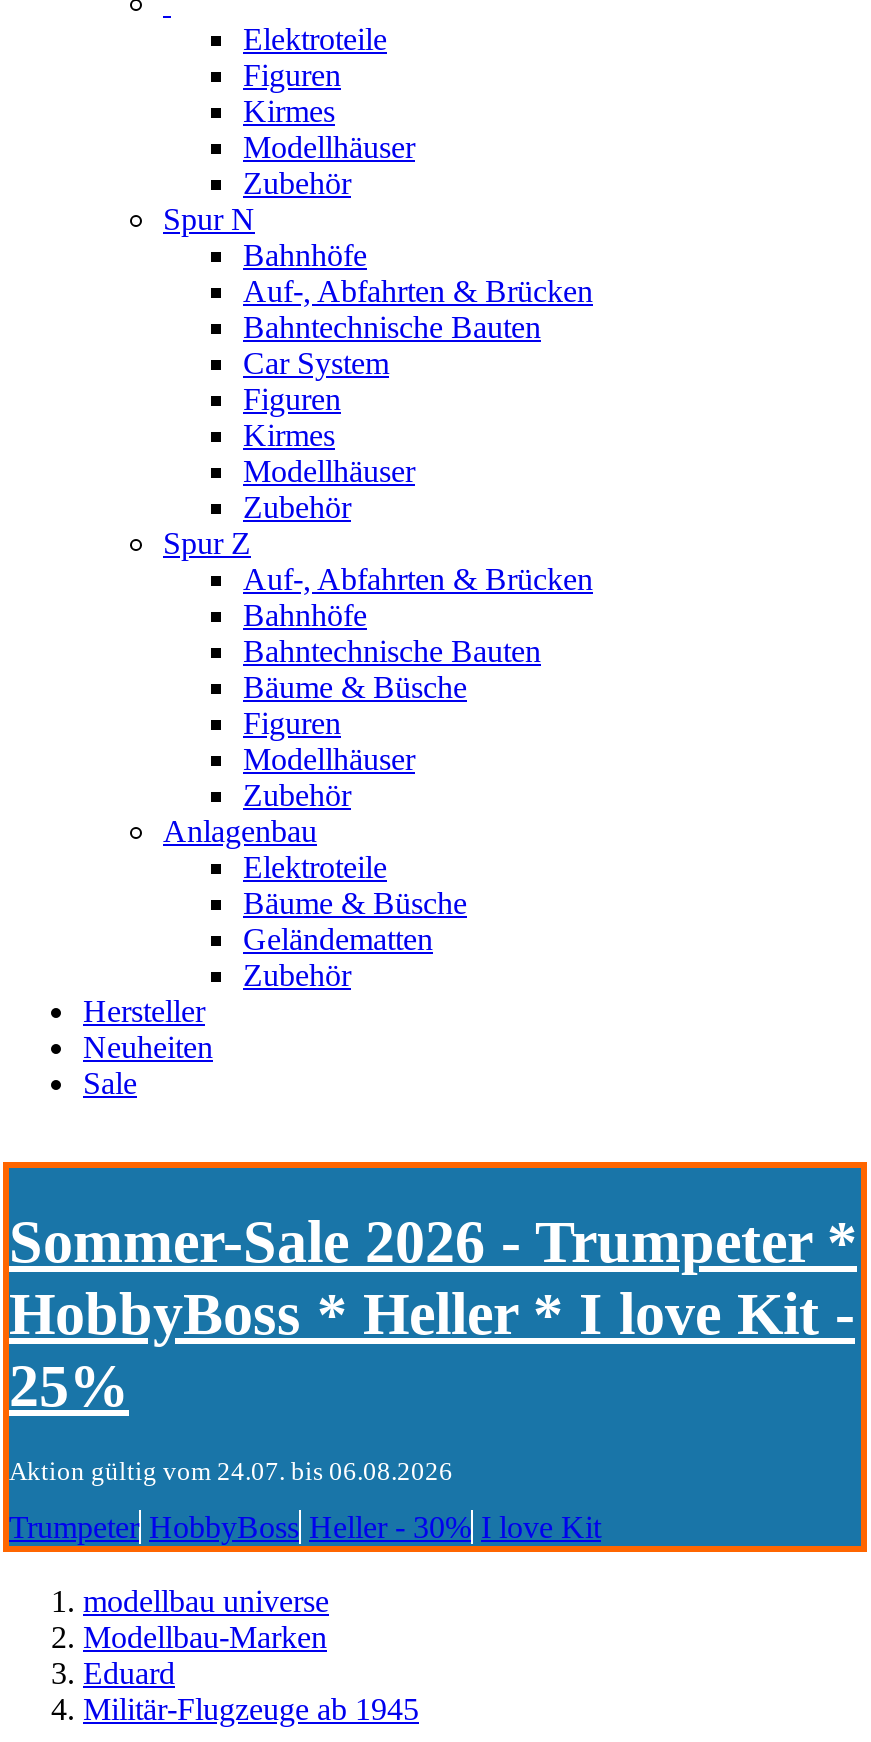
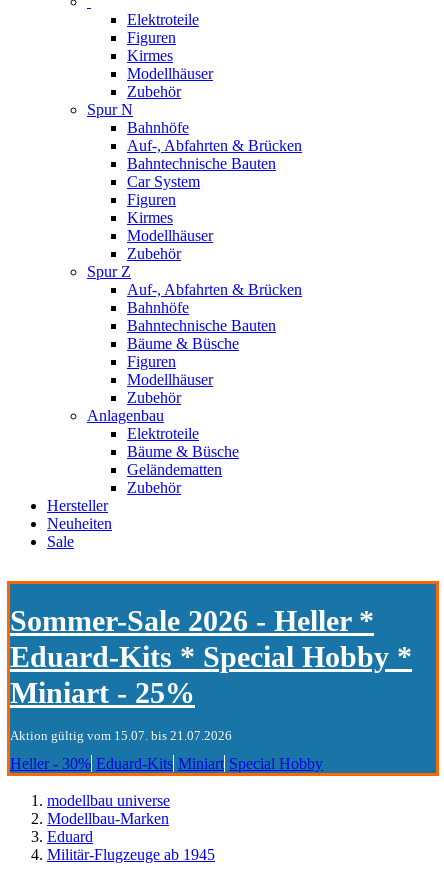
[9,1207,857,1417] Sommer-Sale 2026 - Trumpeter * | HobbyBoss * Heller * I love Kit - | 25% -> [10,604,412,709] Sommer-Sale 2026 - Heller * | Eduard-Kits * Special Hobby * | Miniart - 25%
[9,1457,453,1487] Aktion gültig vom 24.07. bis 06.08.2026 -> [10,728,232,743] Aktion gültig vom 15.07. bis 21.07.2026
[9,1511,601,1545] Trumpeter HobbyBoss Heller - 30% I love Kit -> [10,755,323,772] Heller - 30% Eduard-Kits Miniart Special Hobby

